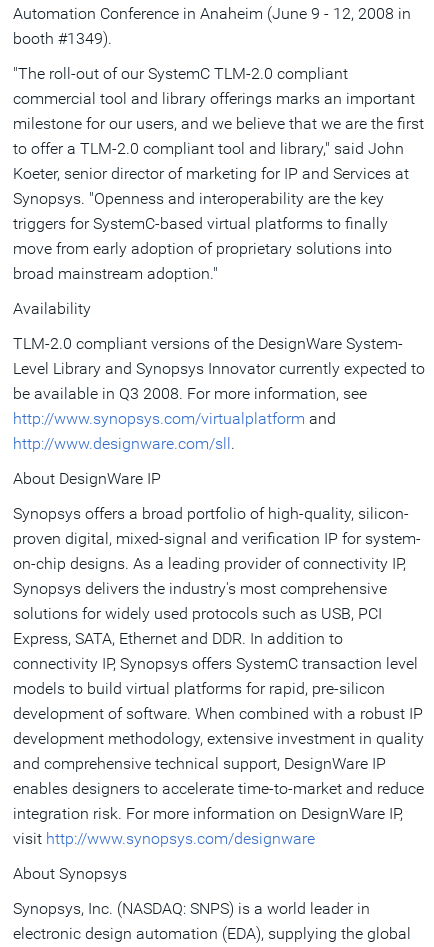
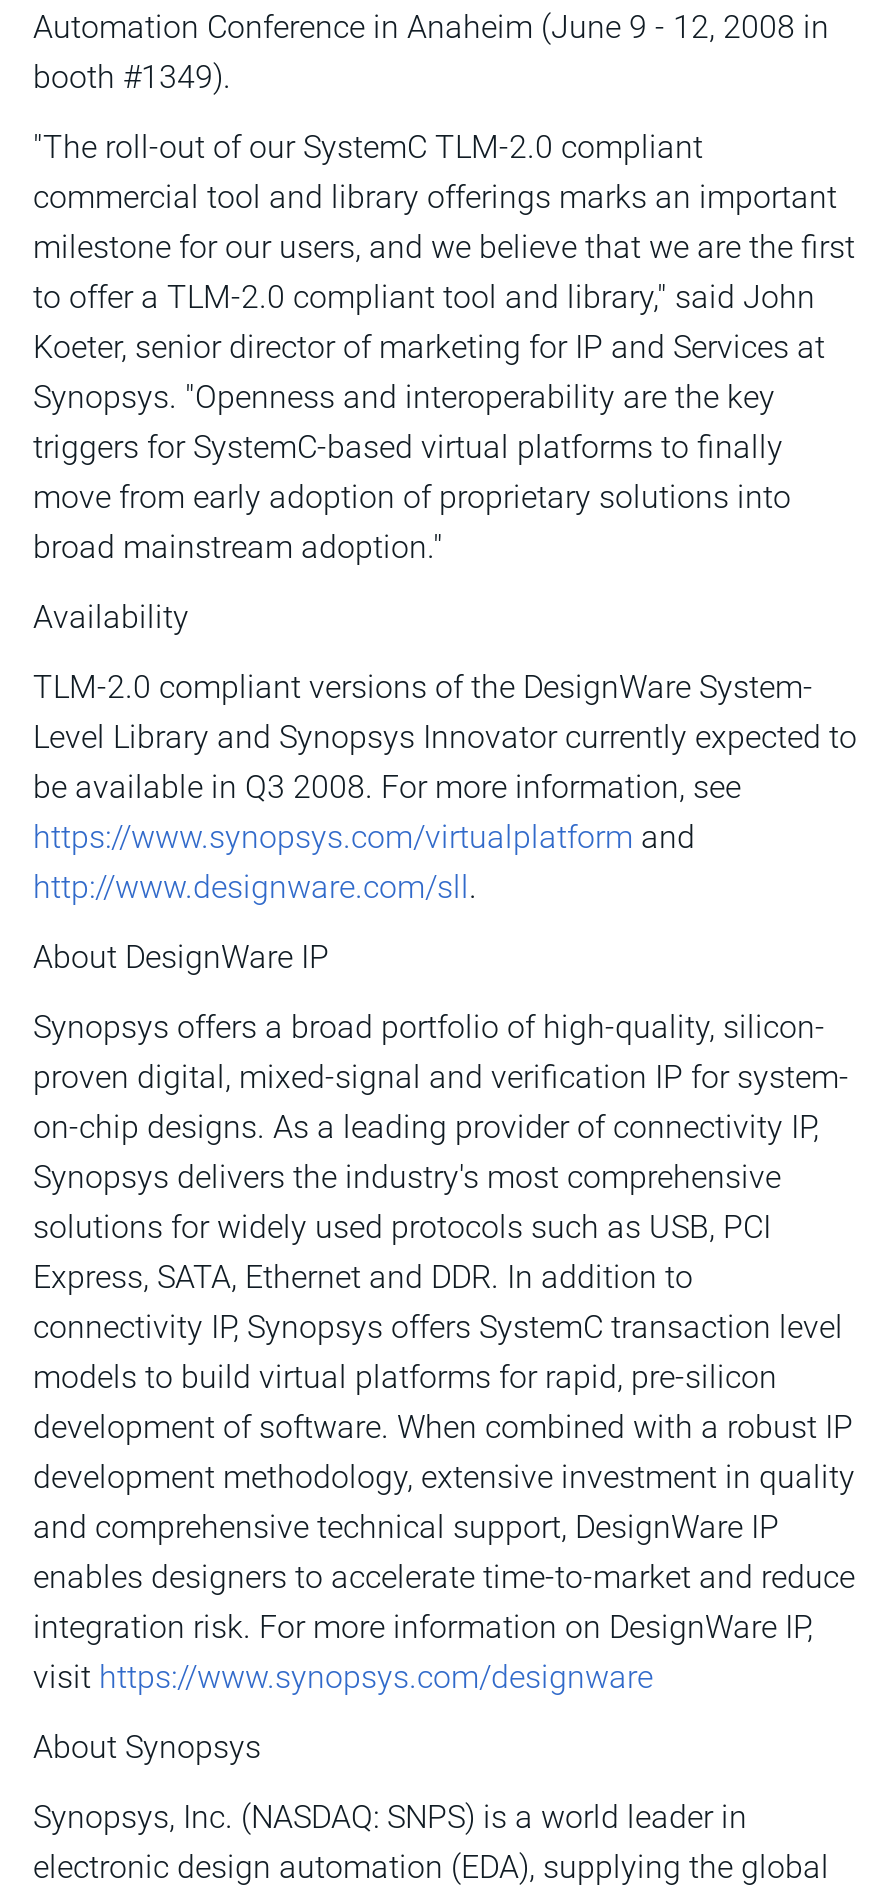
[13,409,336,428] http://www.synopsys.com/virtualplatform and -> [33,818,695,856] https://www.synopsys.com/virtualplatform and
[13,829,315,848] visit http://www.synopsys.com/designware -> [33,1658,653,1696] visit https://www.synopsys.com/designware

